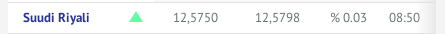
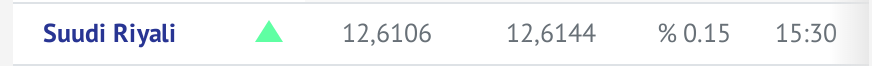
[172,9,217,26] 12,5750 -> [342,16,432,50] 12,6106
[254,9,299,26] 12,5798 -> [506,16,596,50] 12,6144
[330,9,367,26] % 0.03 -> [657,16,731,50] % 0.15
[389,9,420,26] 08:50 -> [775,16,837,50] 15:30

